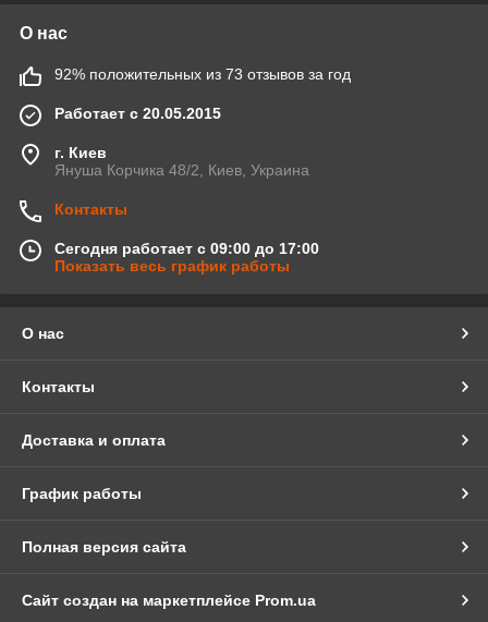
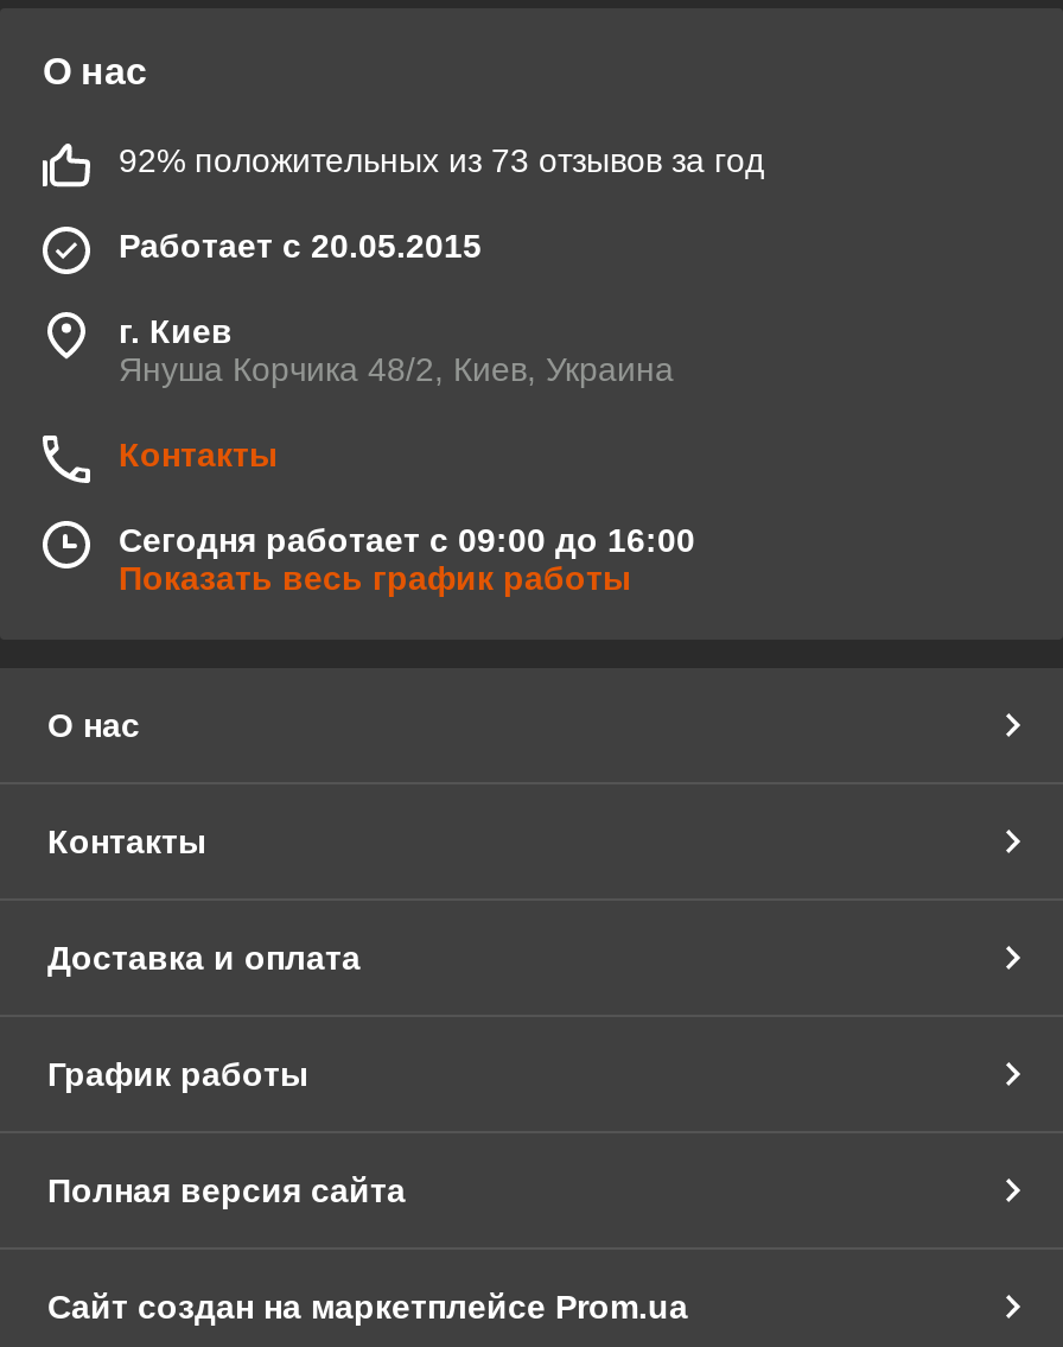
[54,240,319,258] Сегодня работает с 09:00 до 17:00 -> [119,522,695,560] Сегодня работает с 09:00 до 16:00

